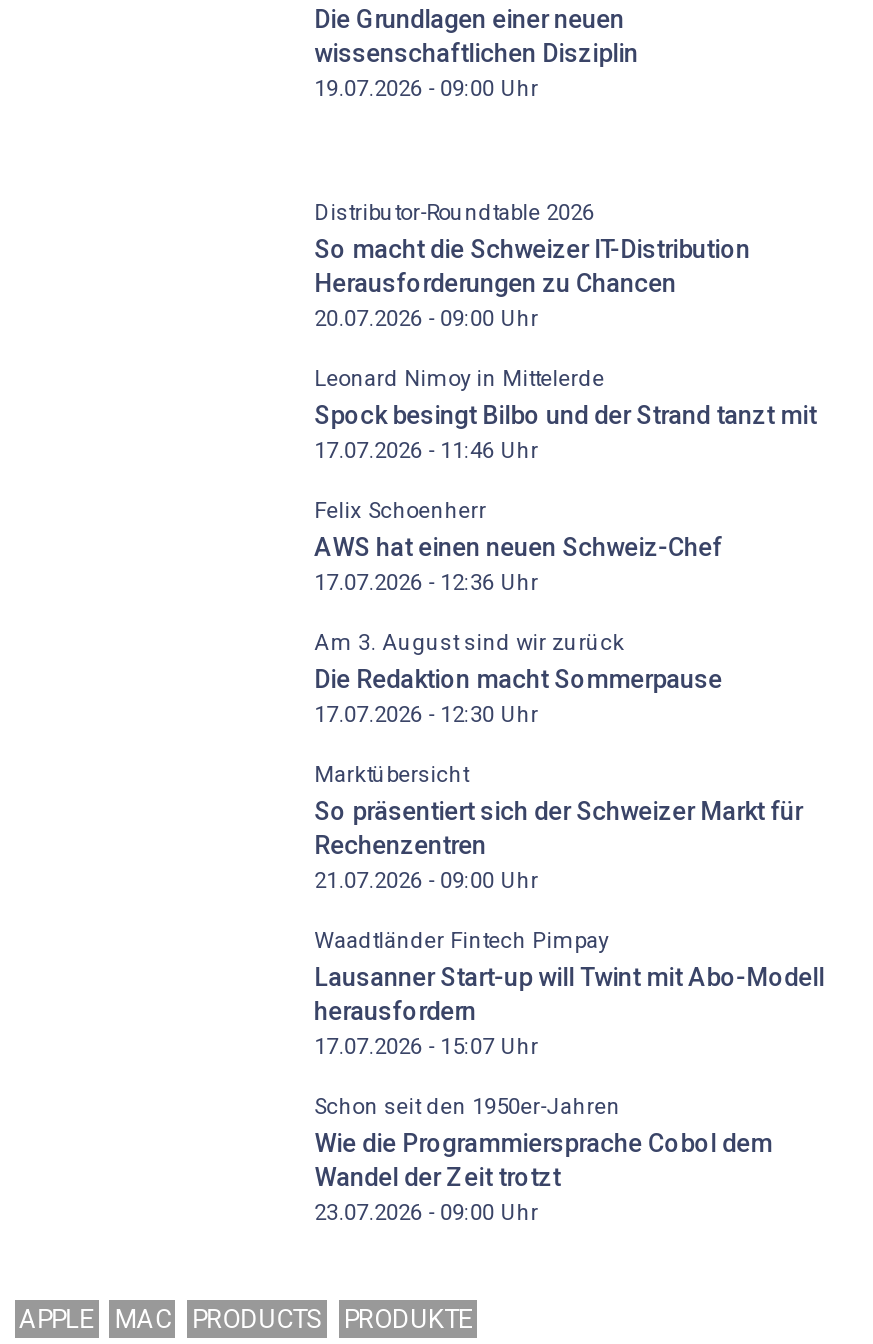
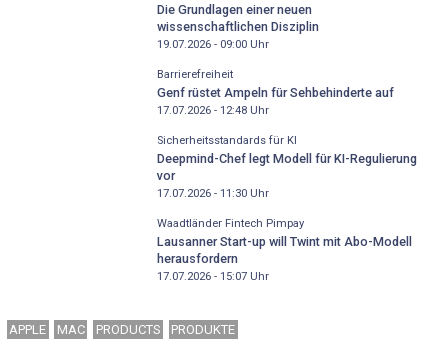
[314,200,816,894] Distributor-Roundtable 2026 | So macht die Schweizer IT-Distribution | Herausforderungen zu Chancen | 20.07.2026 - 09:00 Uhr | Leonard Nimoy in Mittelerde | Spock besingt Bilbo und der Strand tanzt mit | 17.07.2026 - 11:46 Uhr | Felix Schoenherr | AWS hat einen neuen Schweiz-Chef | 17.07.2026 - 12:36 Uhr | Am 3. August sind wir zurück | Die Redaktion macht Sommerpause | 17.07.2026 - 12:30 Uhr | Marktübersicht | So präsentiert sich der Schweizer Markt für | Rechenzentren | 21.07.2026 - 09:00 Uhr -> [157,68,417,200] Barrierefreiheit | Genf rüstet Ampeln für Sehbehinderte auf | 17.07.2026 - 12:48 Uhr | Sicherheitsstandards für KI | Deepmind-Chef legt Modell für KI-Regulierung | vor | 17.07.2026 - 11:30 Uhr
[314,1094,772,1226] Schon seit den 1950er-Jahren | Wie die Programmiersprache Cobol dem | Wandel der Zeit trotzt | 23.07.2026 - 09:00 Uhr -> none

